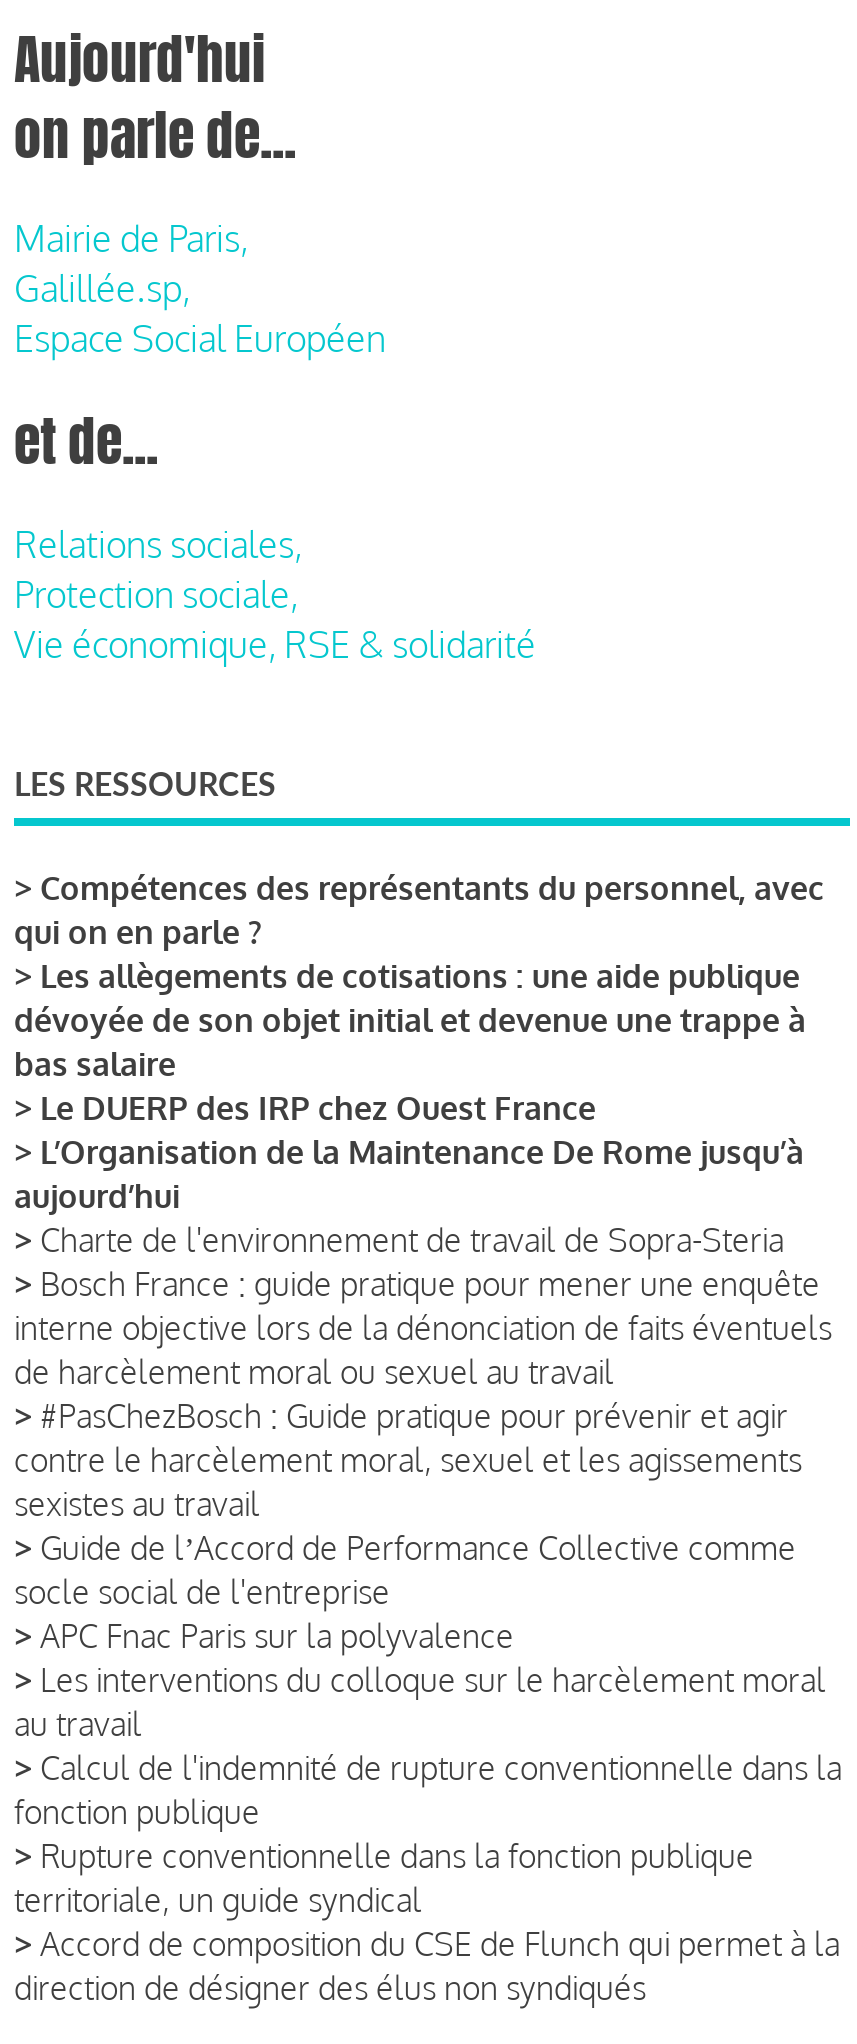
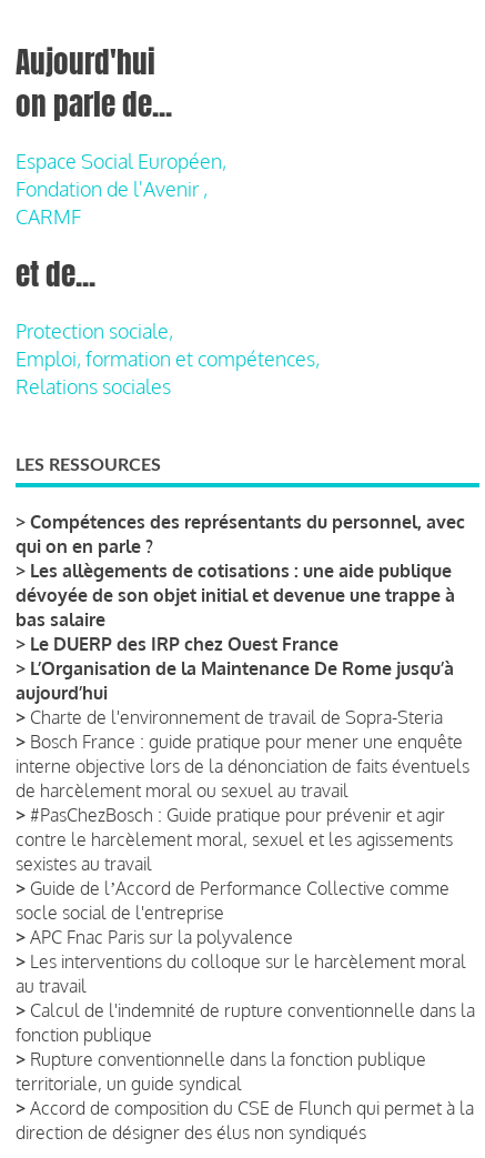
[14,216,386,360] Mairie de Paris, | Galillée.sp, | Espace Social Européen -> [16,149,226,228] Espace Social Européen, | Fondation de l'Avenir , | CARMF
[14,522,302,566] Relations sociales, -> none
moved [14,572,298,616] -> [16,318,173,343]: Protection sociale,
[14,622,536,666] Vie économique, RSE & solidarité -> [16,346,320,398] Emploi, formation et compétences, | Relations sociales

